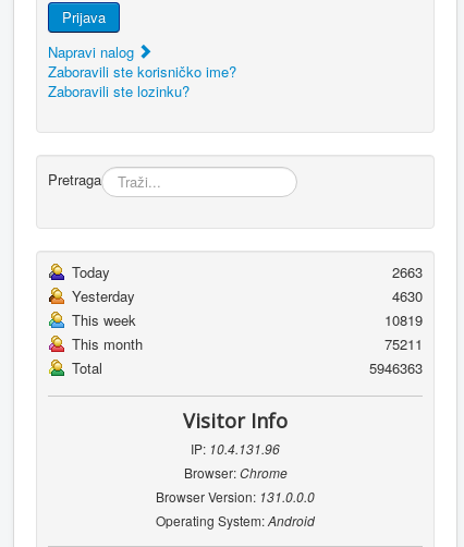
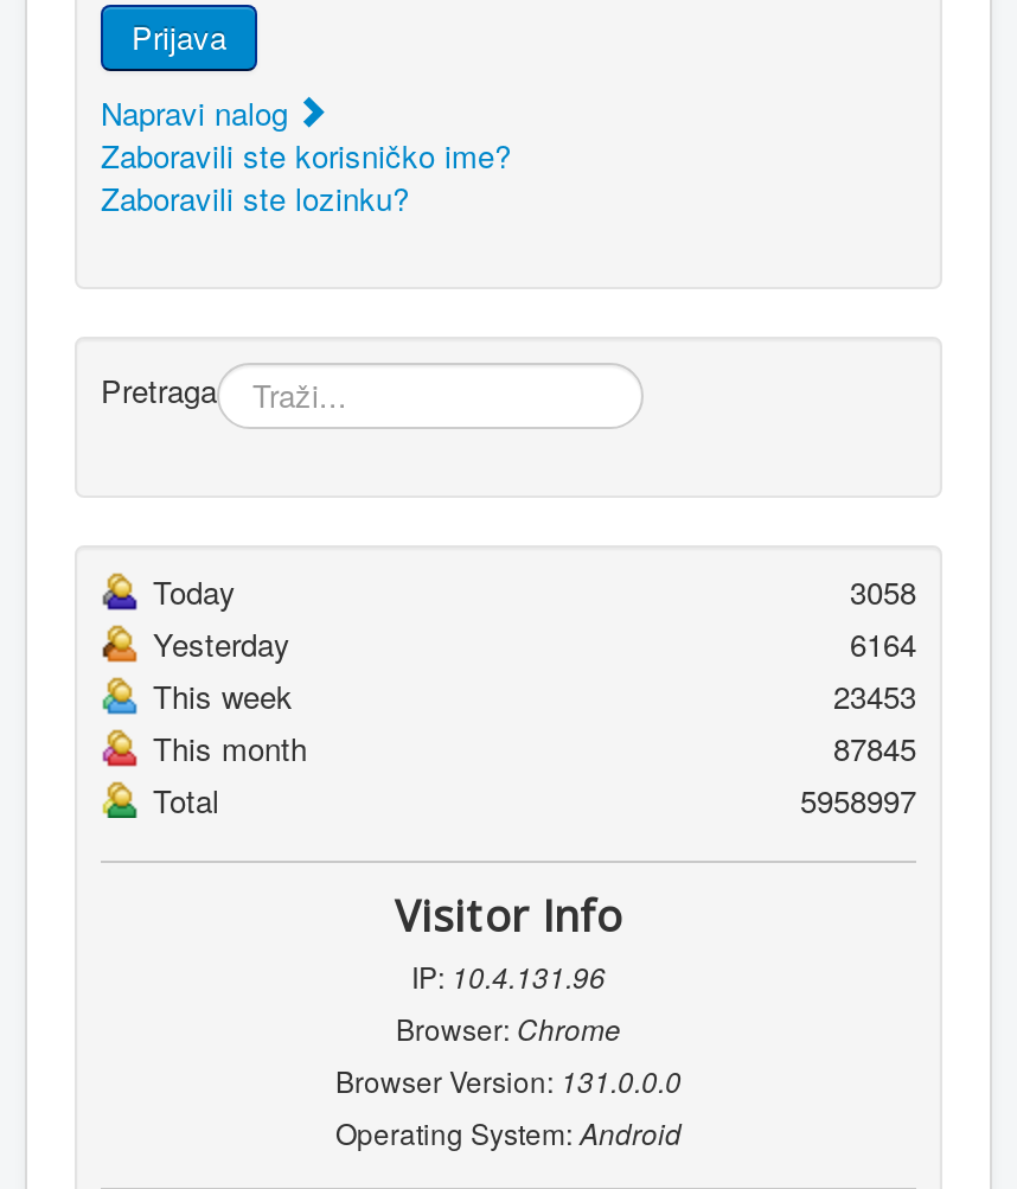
[392,261,423,282] 2663 -> [850,568,916,613] 3058
[392,285,423,306] 4630 -> [850,620,916,665] 6164
[384,309,423,330] 10819 -> [833,672,916,717] 23453
[384,333,423,354] 75211 -> [833,724,916,769] 87845
[369,357,423,378] 5946363 -> [800,776,916,822] 5958997

